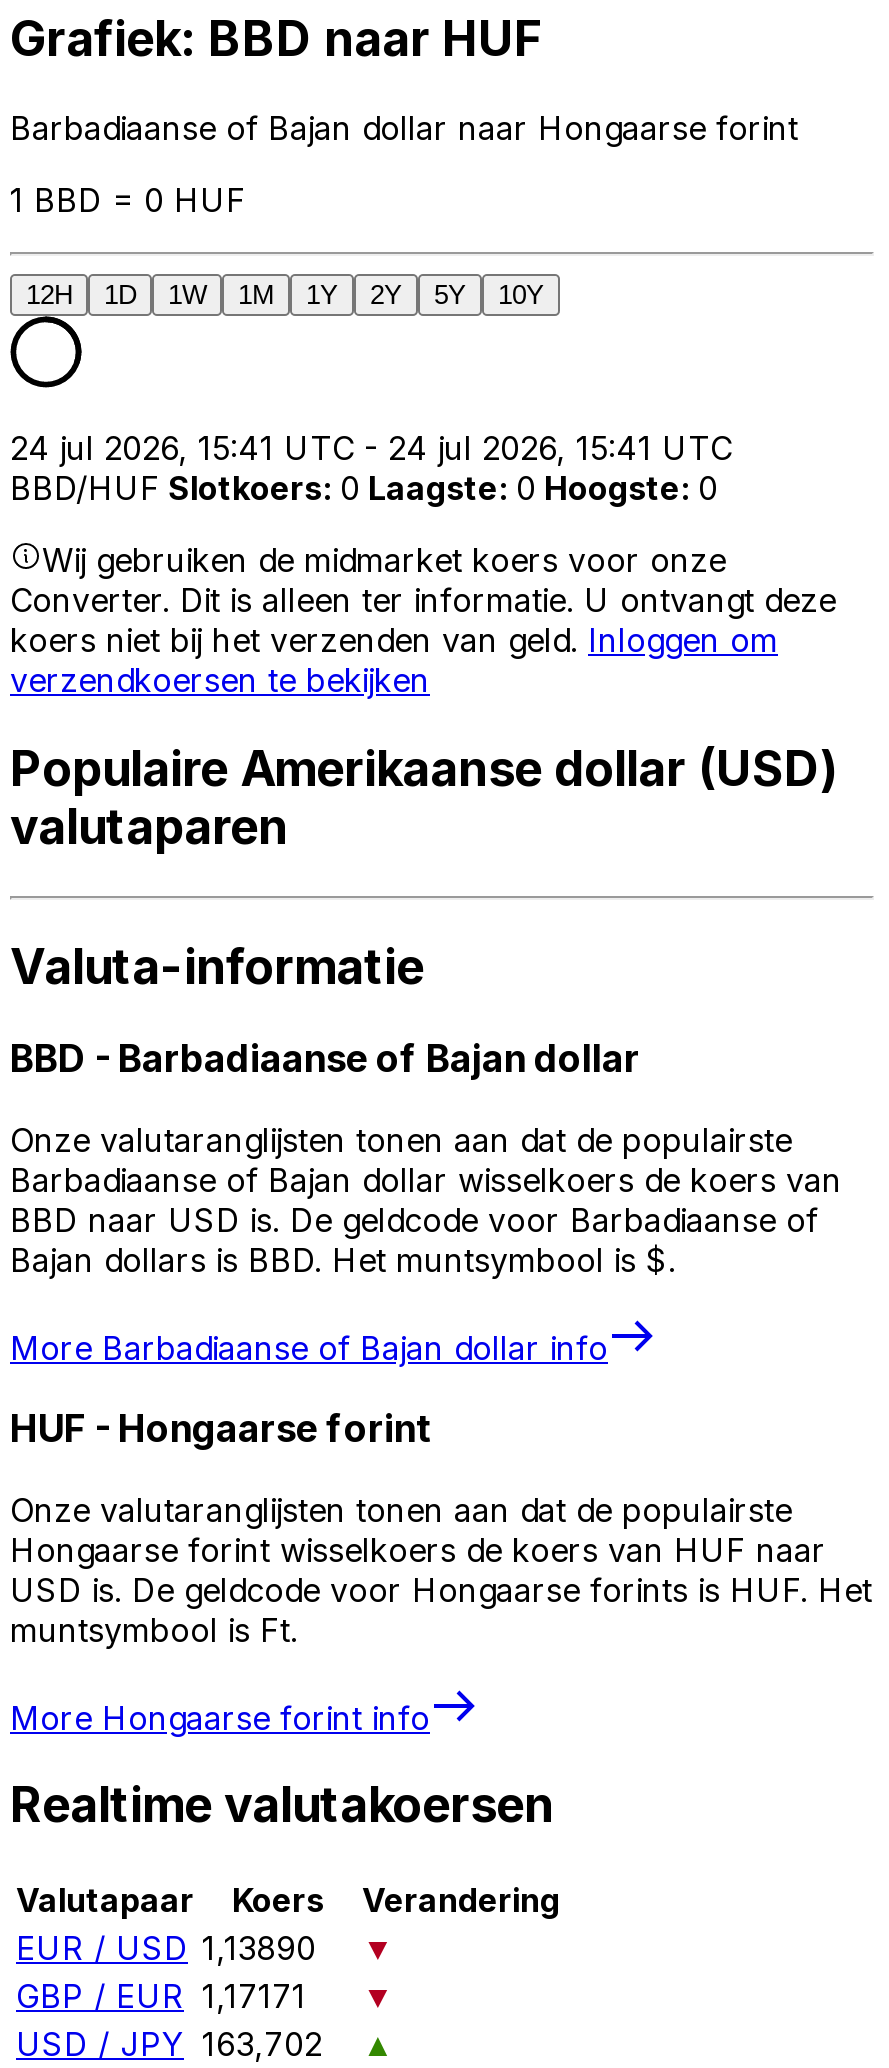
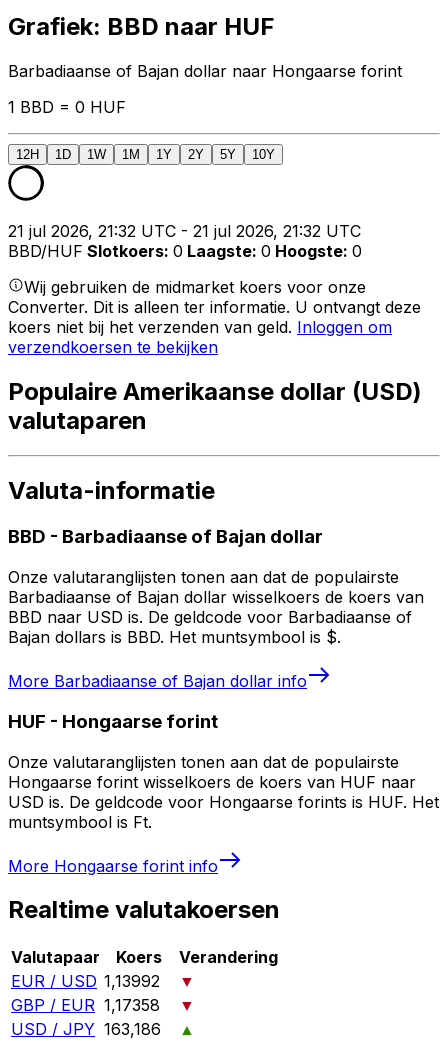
[10,427,732,467] 24 jul 2026, 15:41 UTC - 24 jul 2026, 15:41 UTC -> [8,221,361,241] 21 jul 2026, 21:32 UTC - 21 jul 2026, 21:32 UTC
[16,1929,316,1969] EUR / USD 1,13890 -> [11,971,160,991] EUR / USD 1,13992
[16,1977,306,2017] GBP / EUR 1,17171 -> [11,995,160,1015] GBP / EUR 1,17358
[16,2025,322,2065] USD / JPY 163,702 -> [11,1019,161,1039] USD / JPY 163,186

